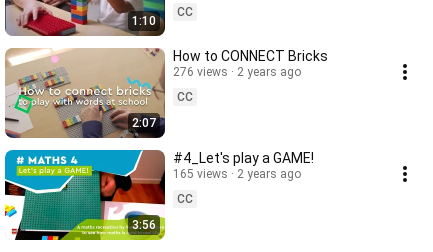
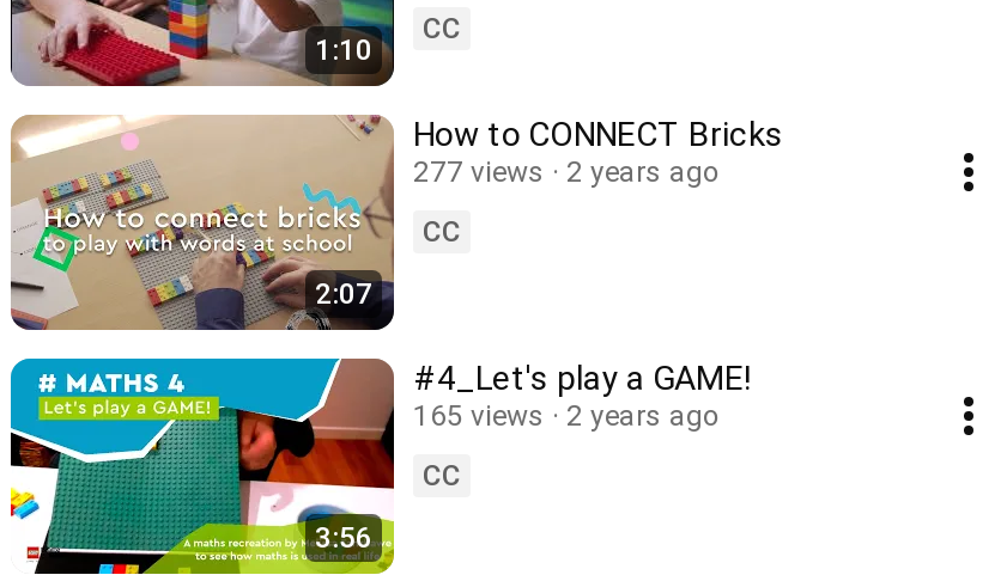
[173,65,301,79] 276 views 2 years ago -> [413,155,720,189] 277 views 2 years ago

